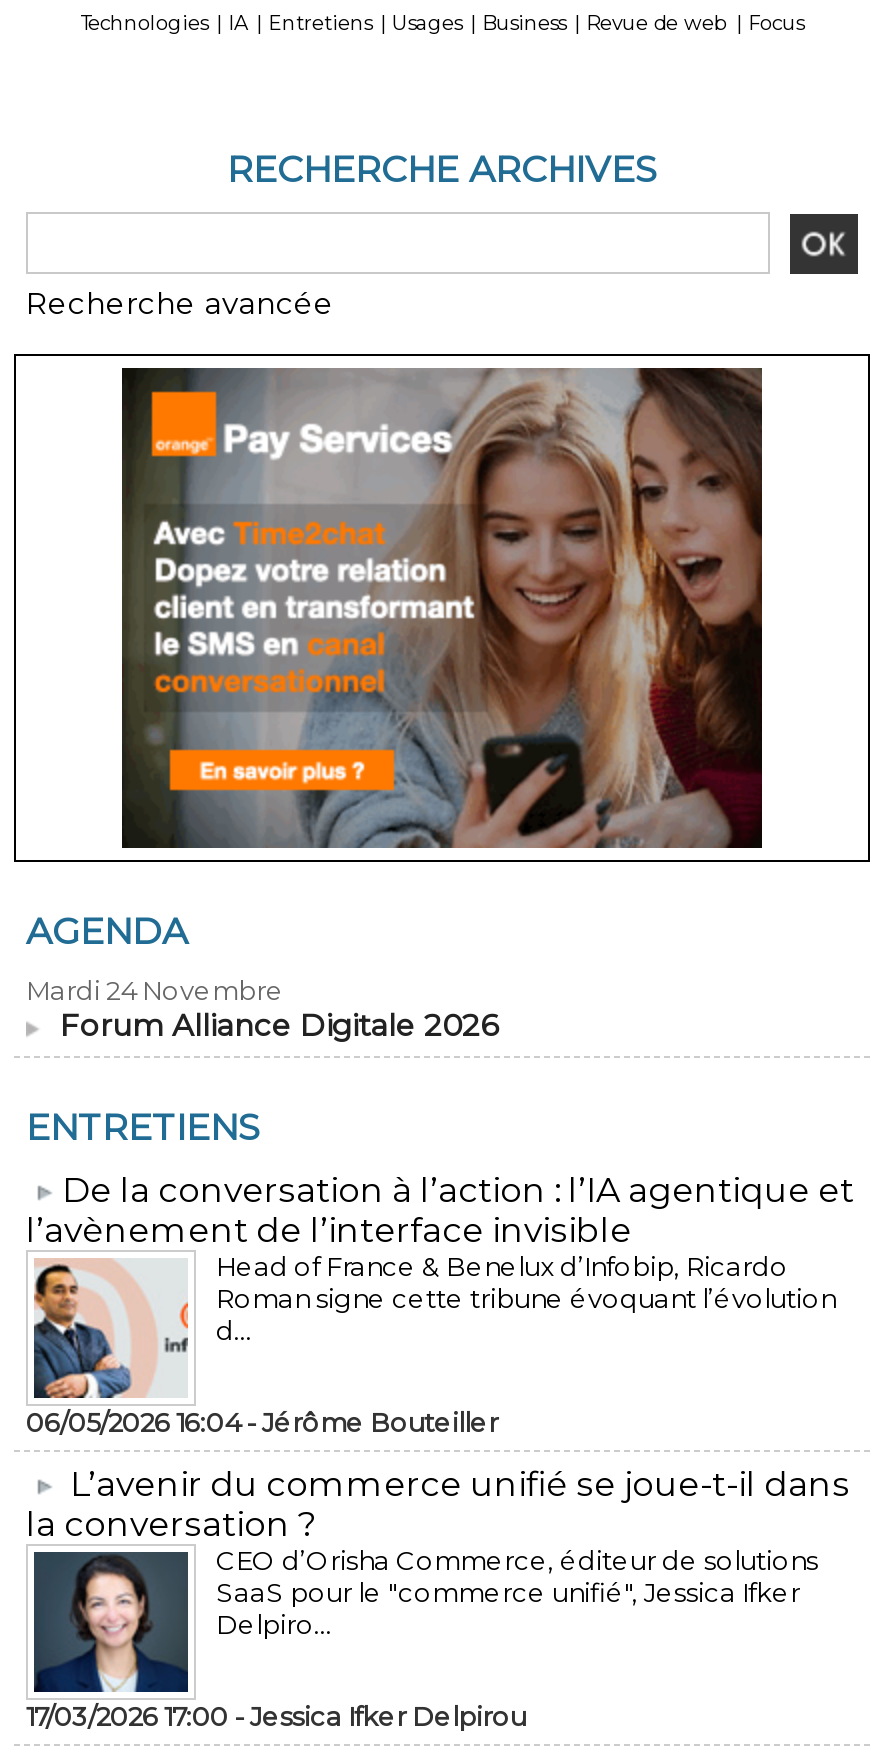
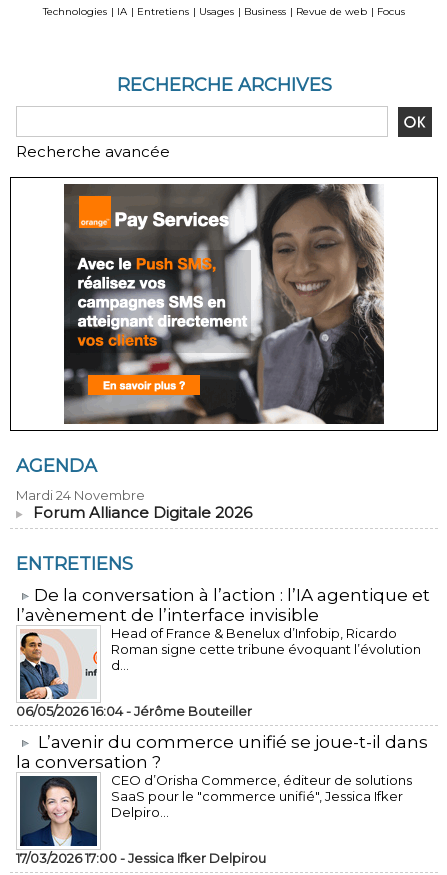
[122,366,764,850] [image] -> [63,183,385,425] [image]

